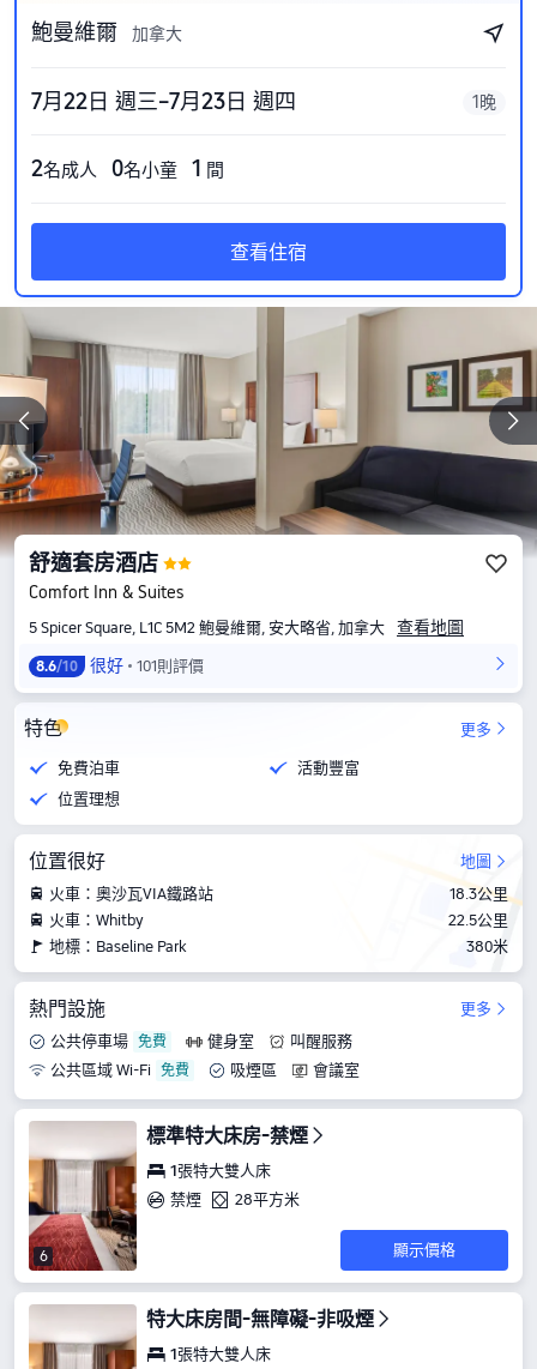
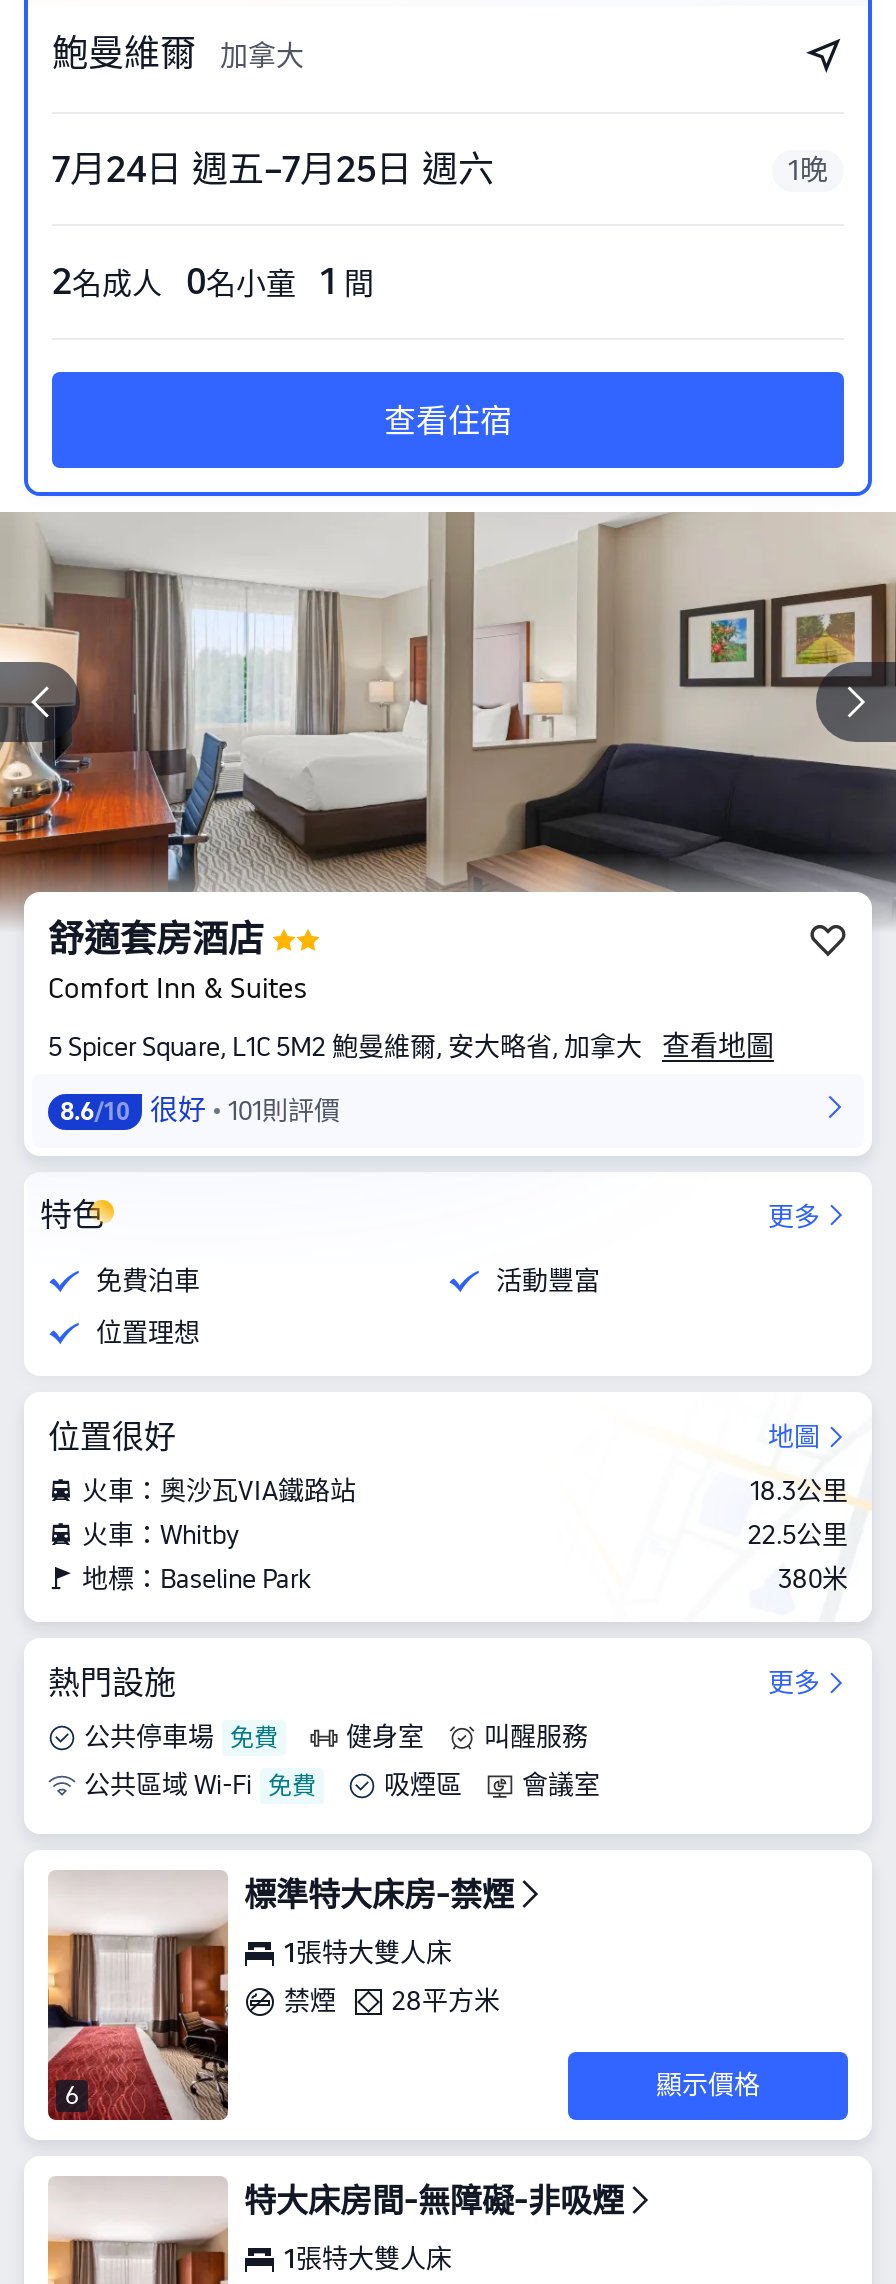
[31,89,296,114] 7月22日 週三–7月23日 週四 -> [52,148,494,190] 7月24日 週五–7月25日 週六

